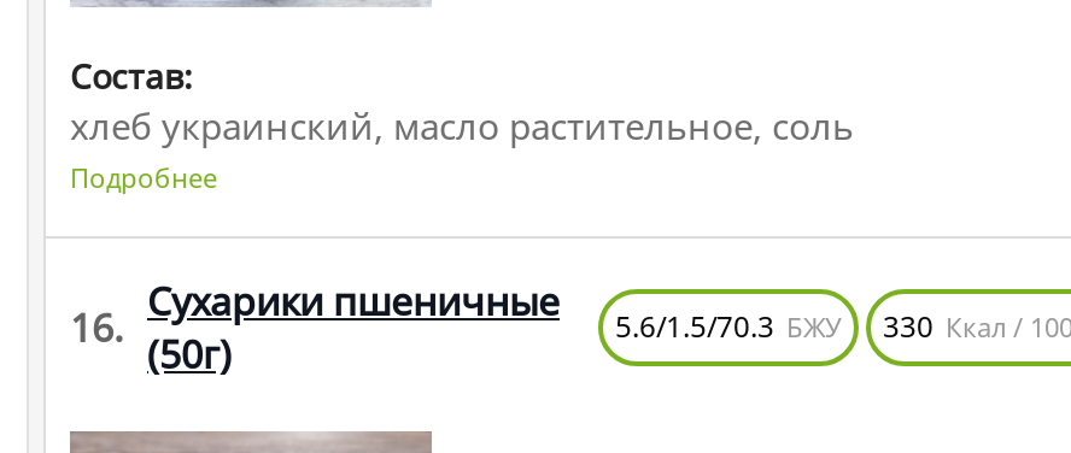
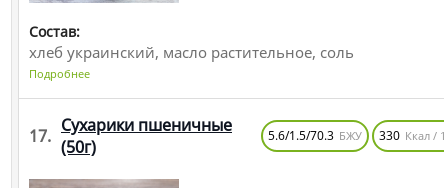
[70,275,560,354] 16. Сухарики пшеничные -> [29,114,232,147] 17. Сухарики пшеничные

